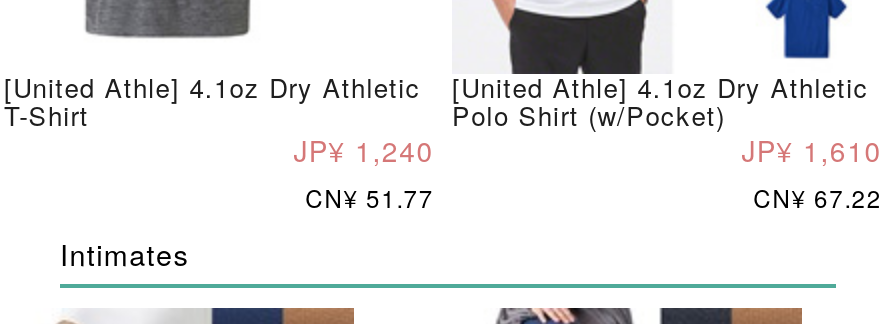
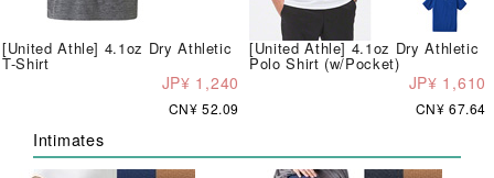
[305,181,434,215] CN¥ 51.77 -> [168,99,239,118] CN¥ 52.09
[753,181,882,215] CN¥ 67.22 -> [415,99,486,118] CN¥ 67.64

